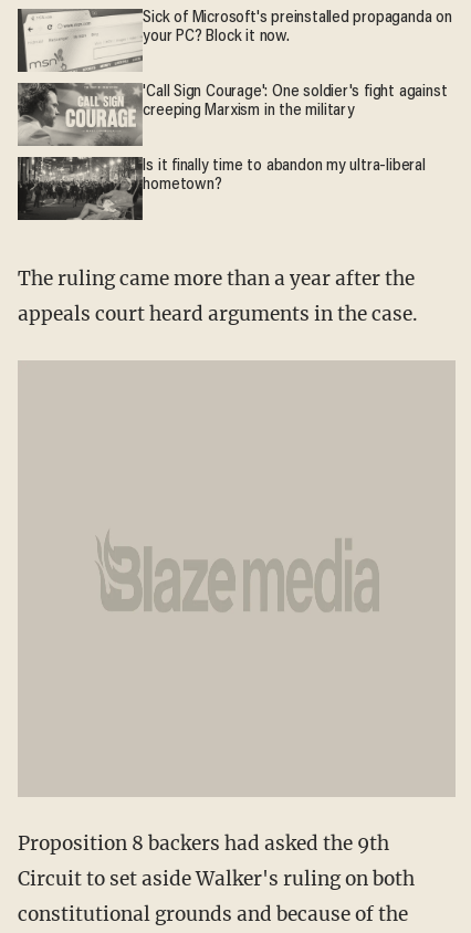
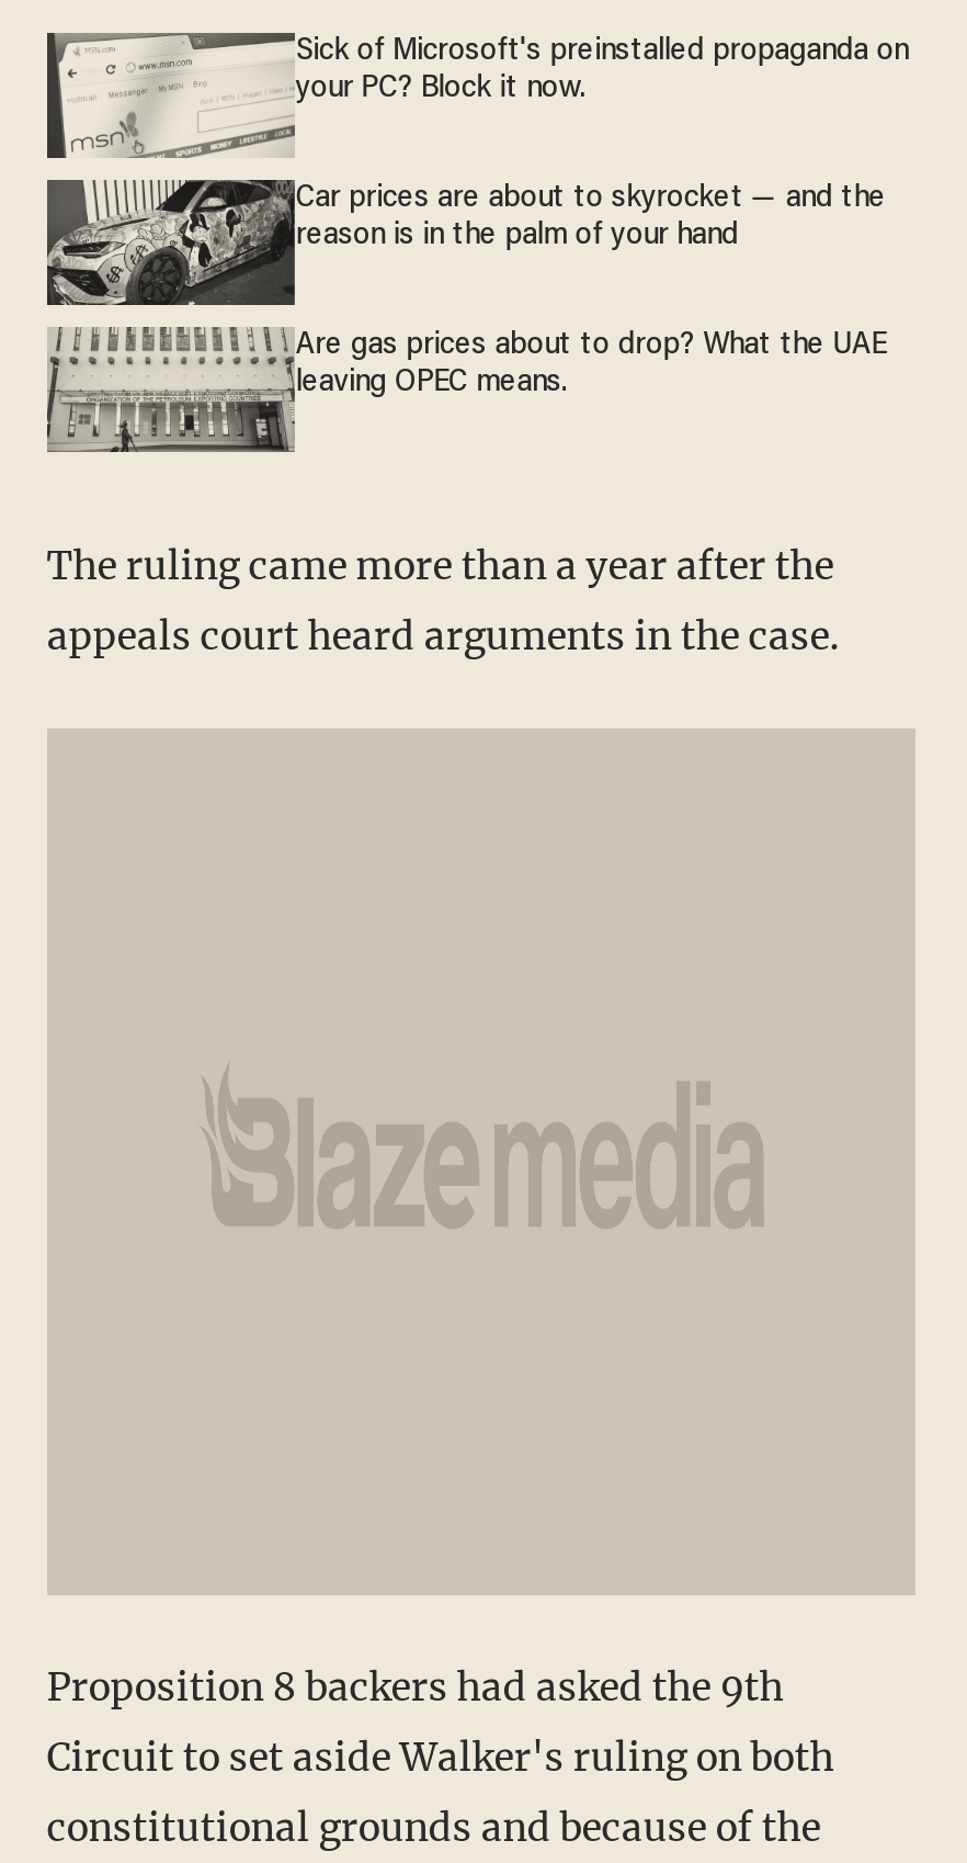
[18,83,447,147] [image] | 'Call Sign Courage': One soldier's fight against | creeping Marxism in the military -> [45,180,886,305] [image] | Car prices are about to skyrocket — and the | reason is in the palm of your hand
[17,156,425,220] [image] | Is it finally time to abandon my ultra-liberal | hometown? -> [45,327,886,454] [image] | Are gas prices about to drop? What the UAE | leaving OPEC means.

